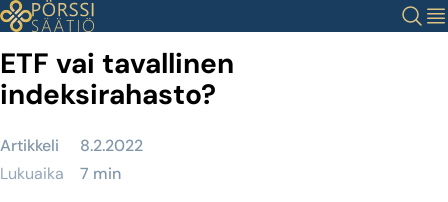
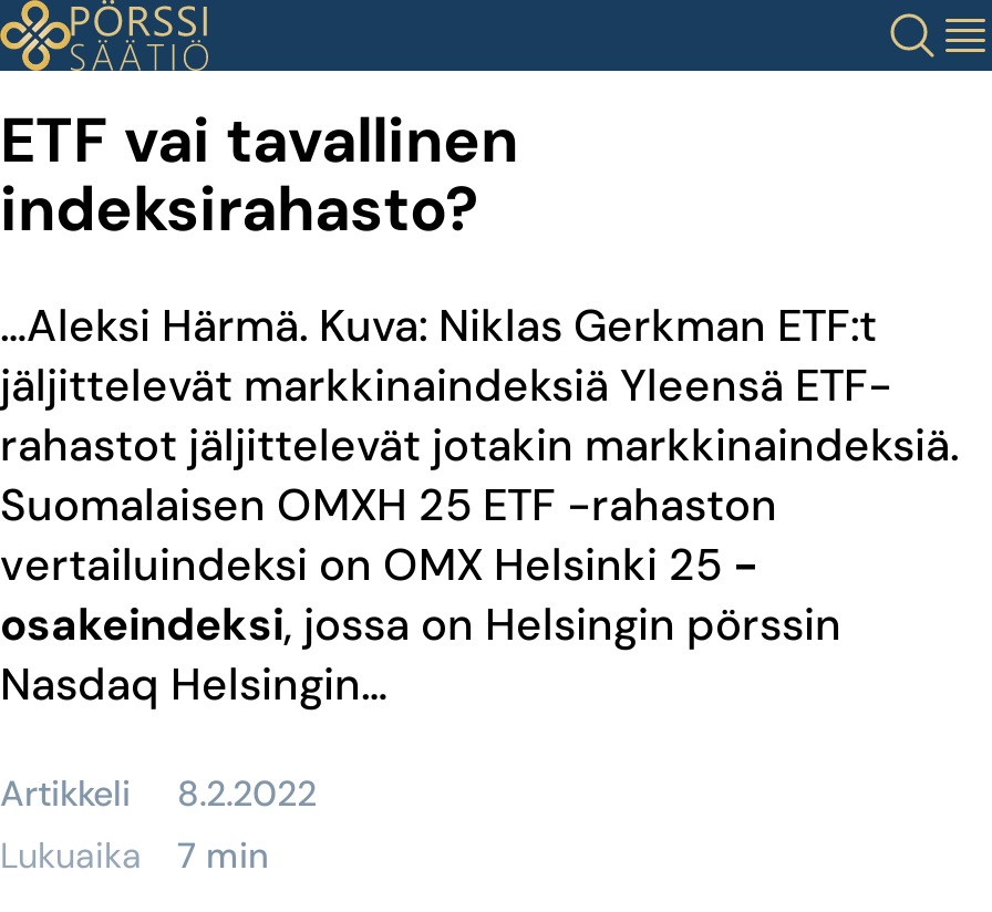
none -> [0,297,959,713] …Aleksi Härmä. Kuva: Niklas Gerkman ETF:t | jäljittelevät markkinaindeksiä Yleensä ETF- | rahastot jäljittelevät jotakin markkinaindeksiä. | Suomalaisen OMXH 25 ETF -rahaston | vertailuindeksi on OMX Helsinki 25 - | osakeindeksi, jossa on Helsingin pörssin | Nasdaq Helsingin…

